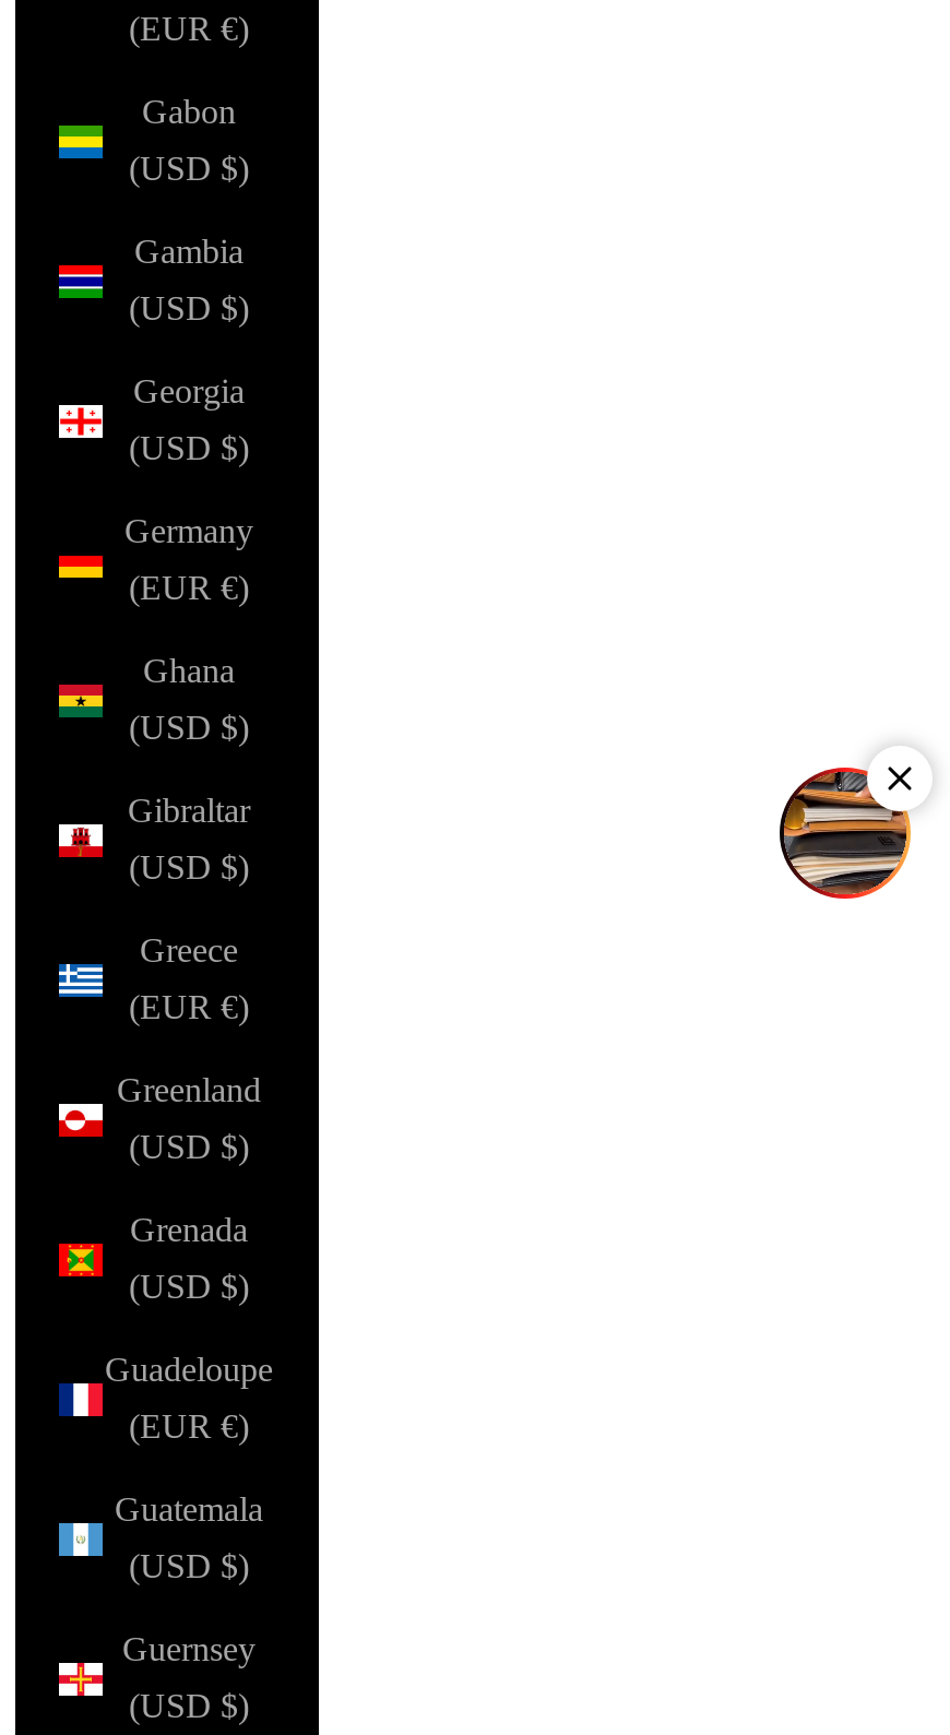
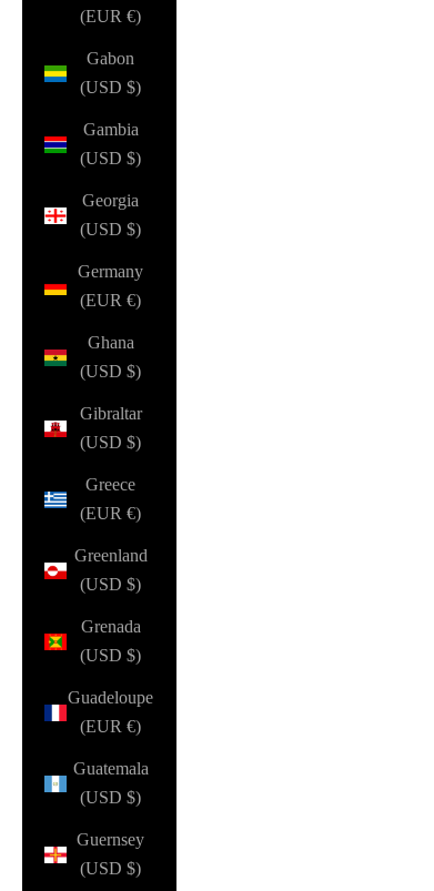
[777,765,913,901] [image] -> none

